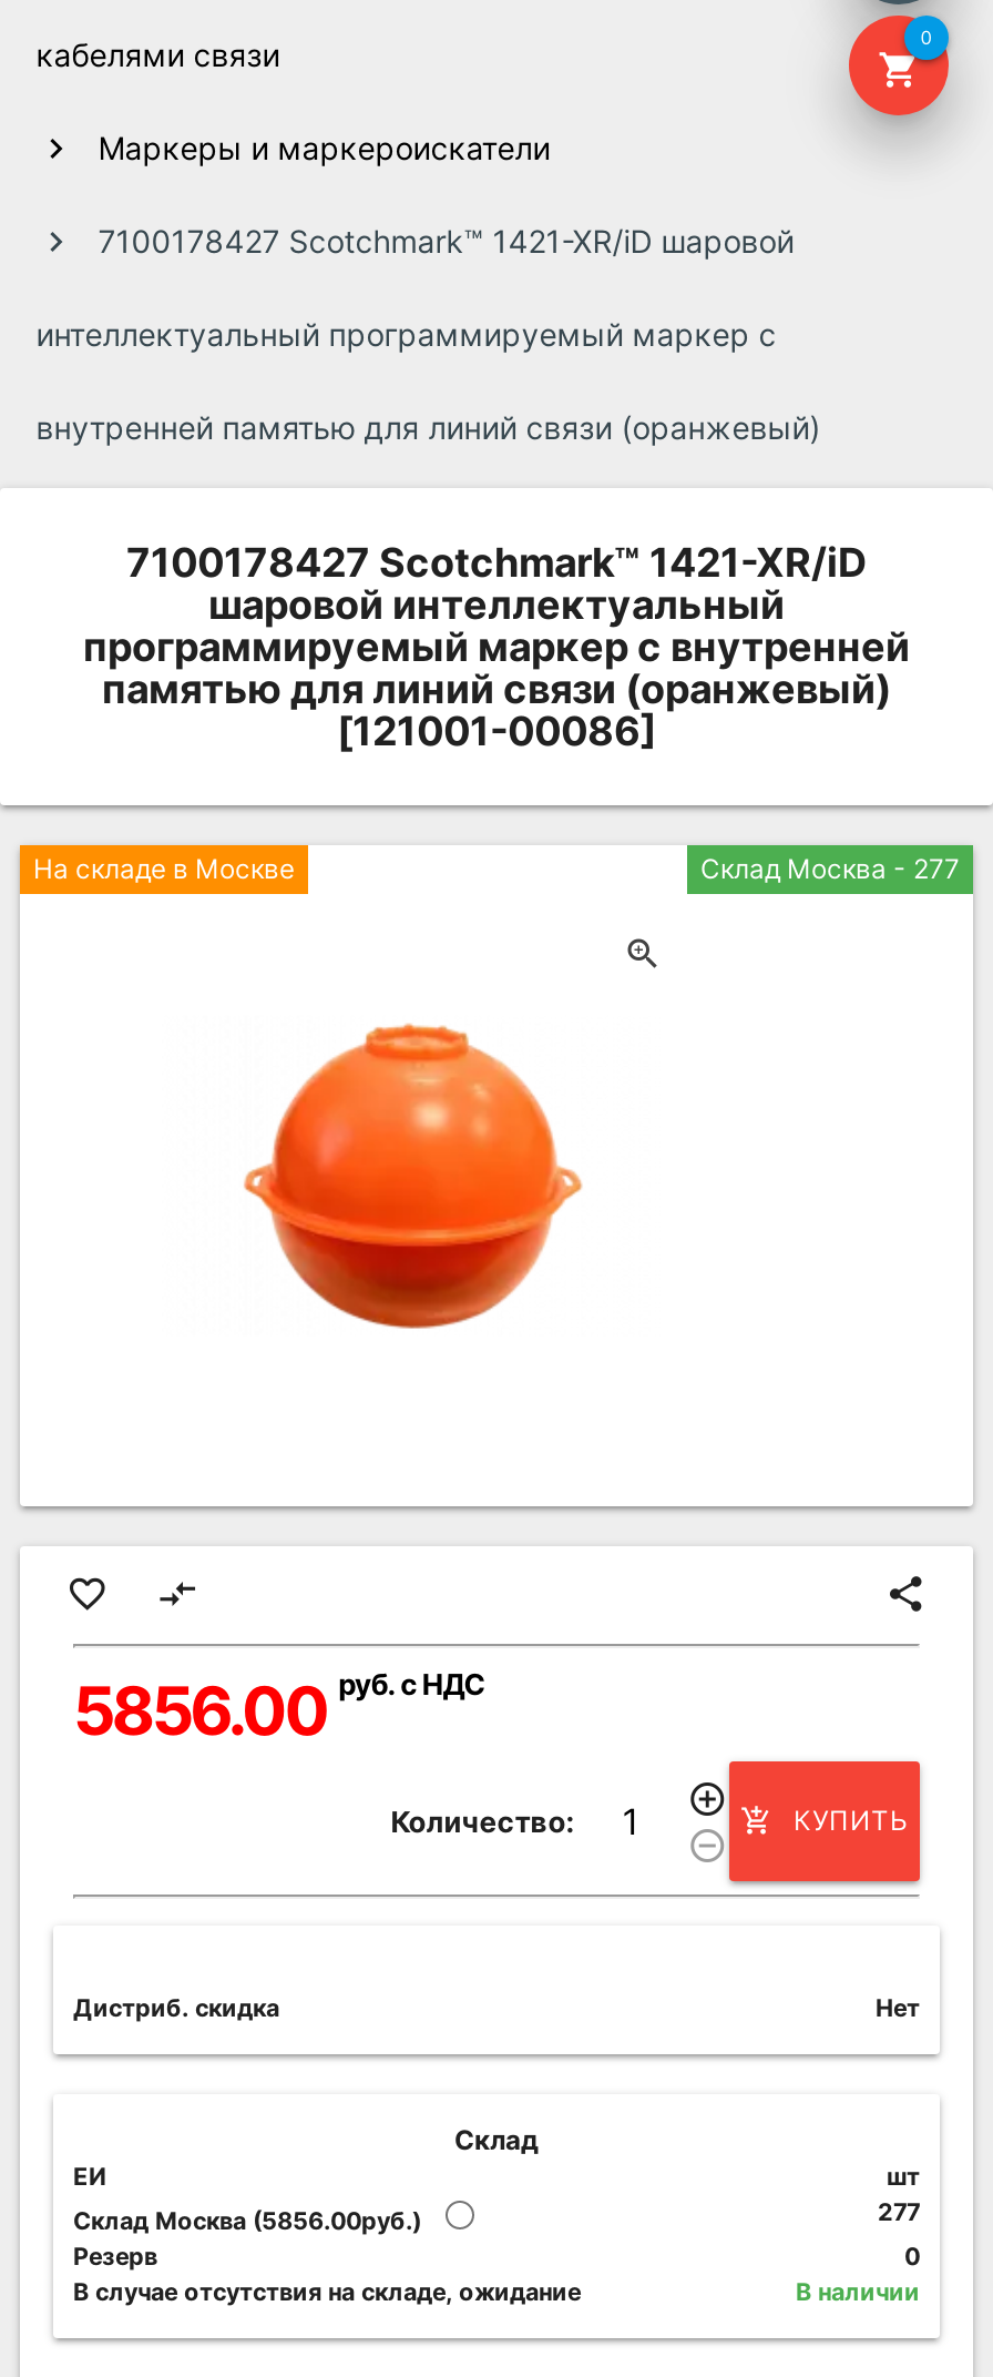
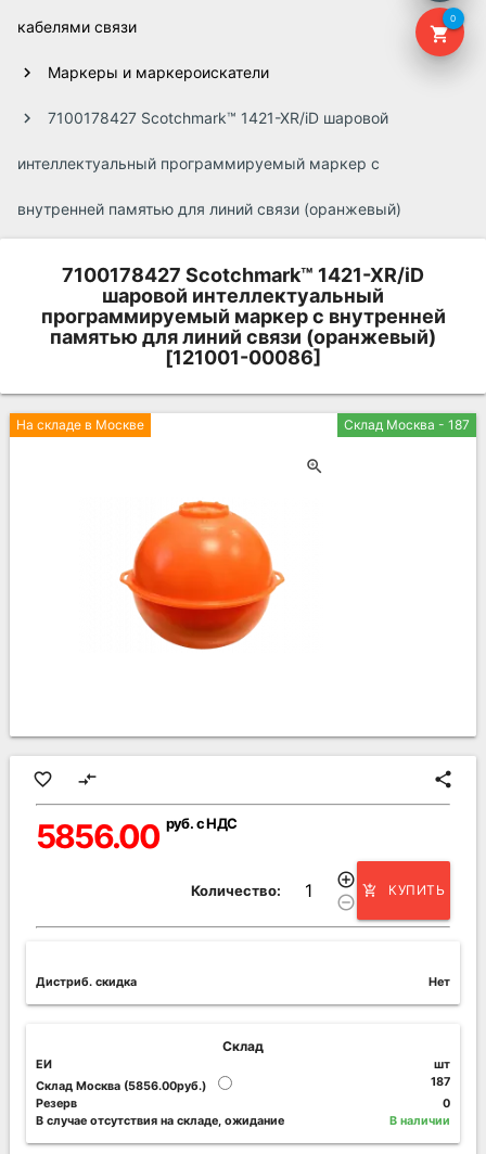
[700,853,960,886] Склад Москва - 277 -> [344,417,470,433] Склад Москва - 187
[878,2200,920,2228] 277 -> [431,1075,450,1089] 187

